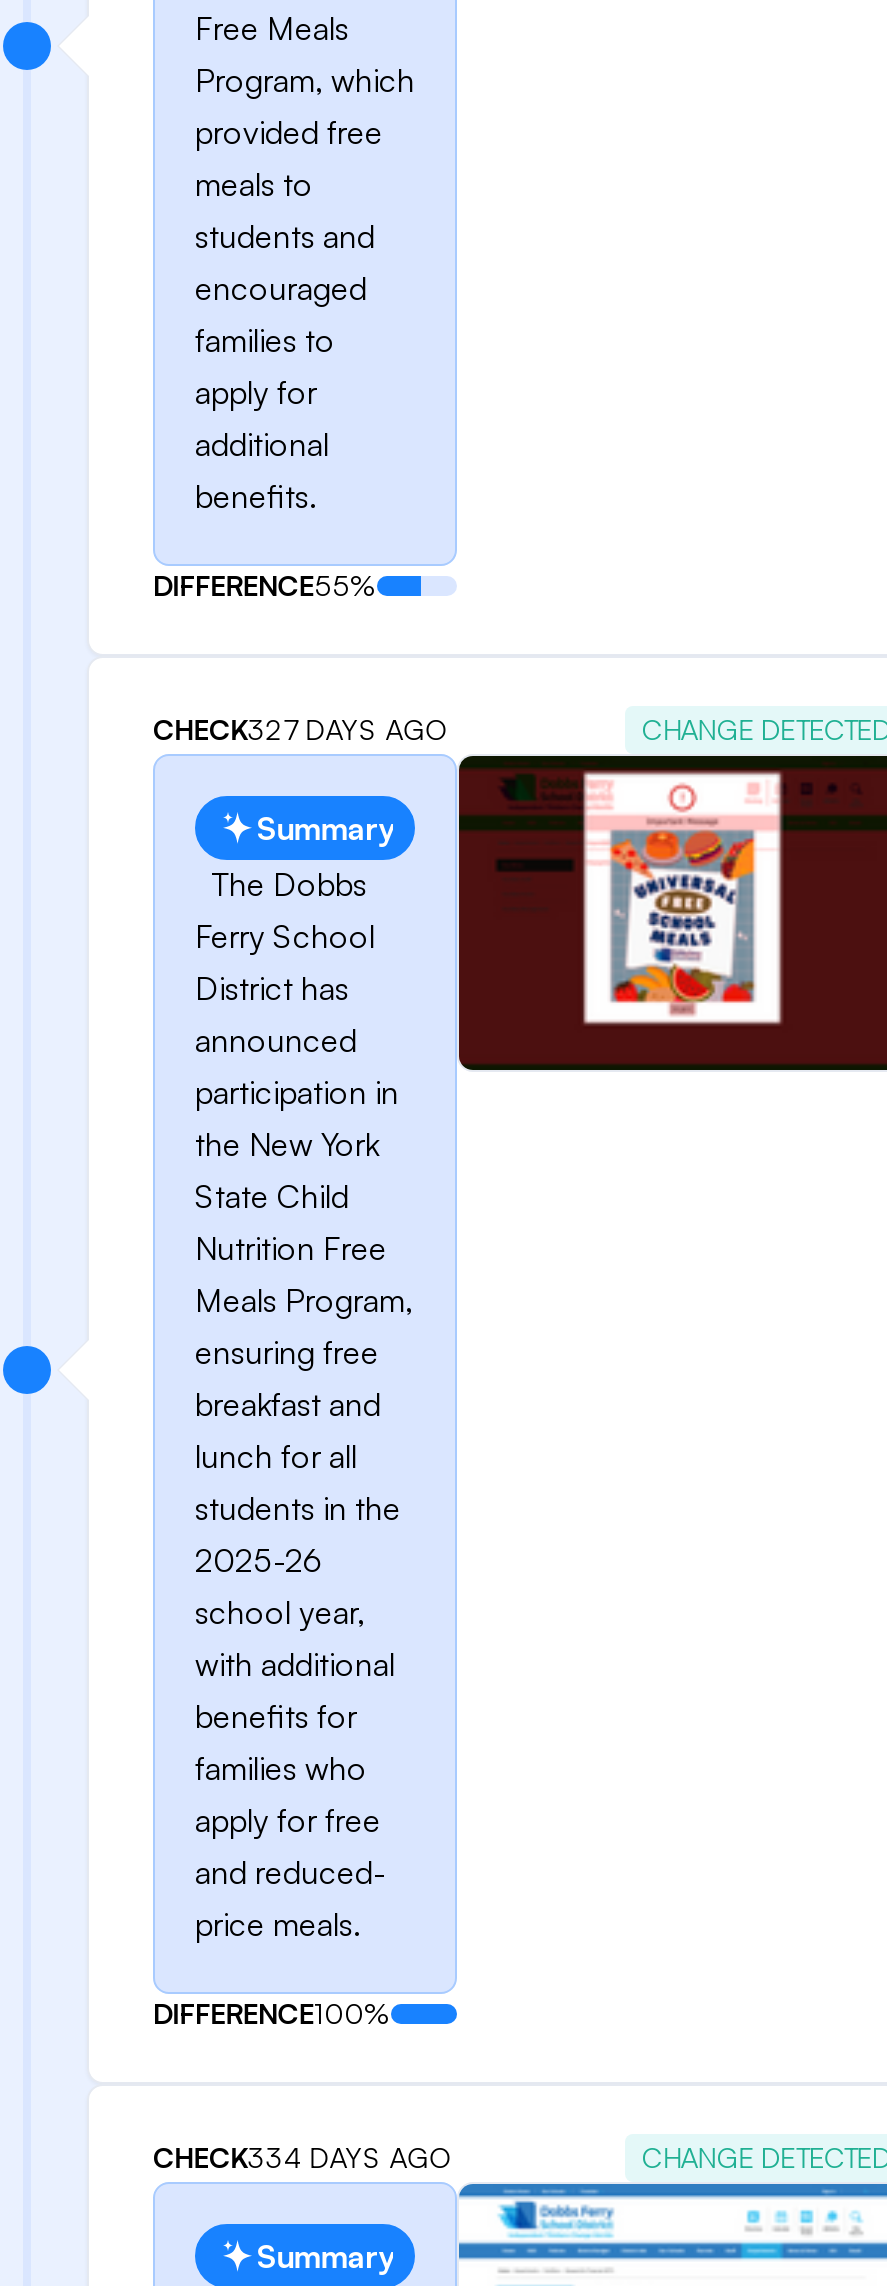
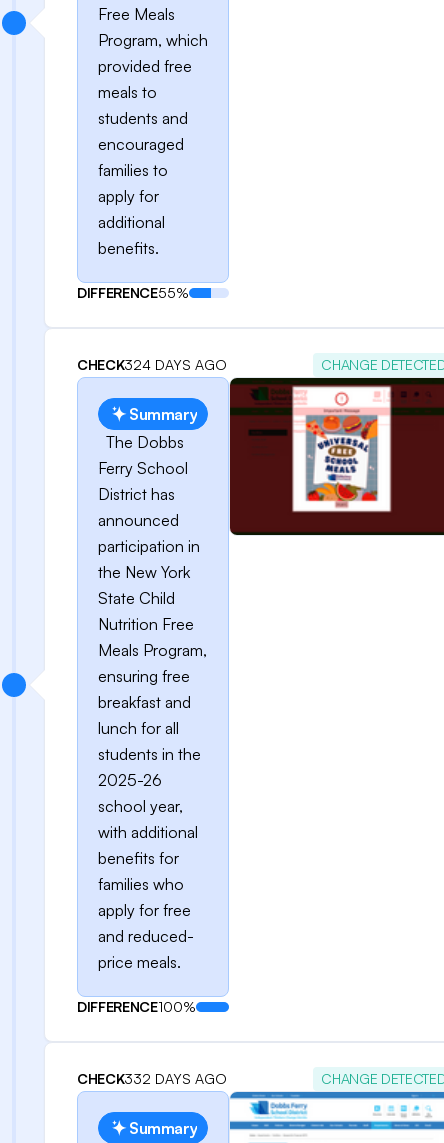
[153,712,449,746] CHECK327 DAYS AGO -> [77,356,227,373] CHECK324 DAYS AGO
[153,2140,453,2174] CHECK334 DAYS AGO -> [77,1070,227,1087] CHECK332 DAYS AGO

